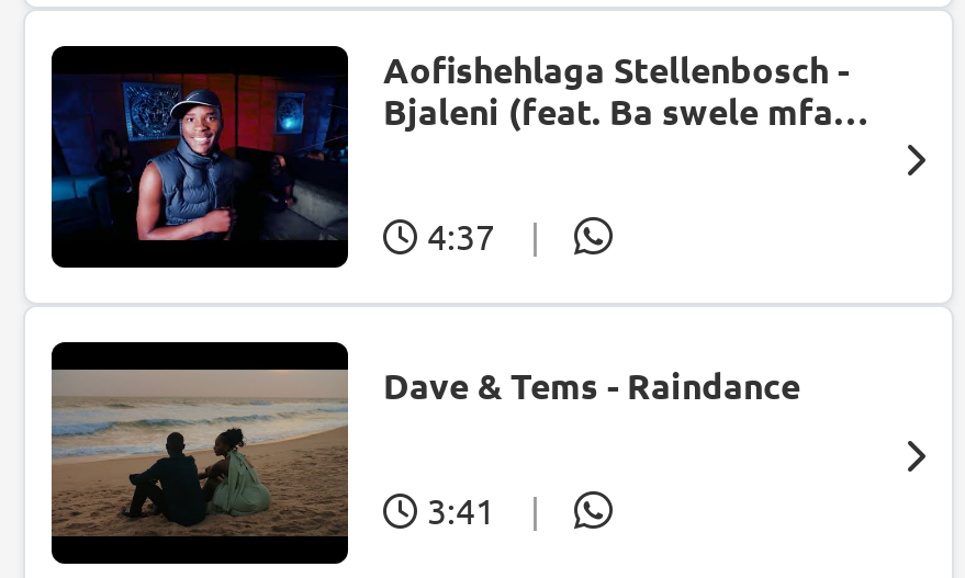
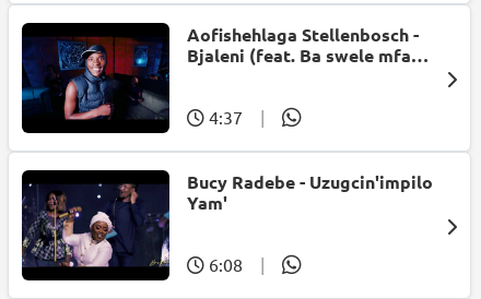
[49,363,800,566] [image] | Dave & Tems - Raindance -> [22,170,433,291] [image] | Bucy Radebe - Uzugcin'impilo | Yam'
[427,488,495,531] 3:41 -> [209,253,243,275] 6:08

